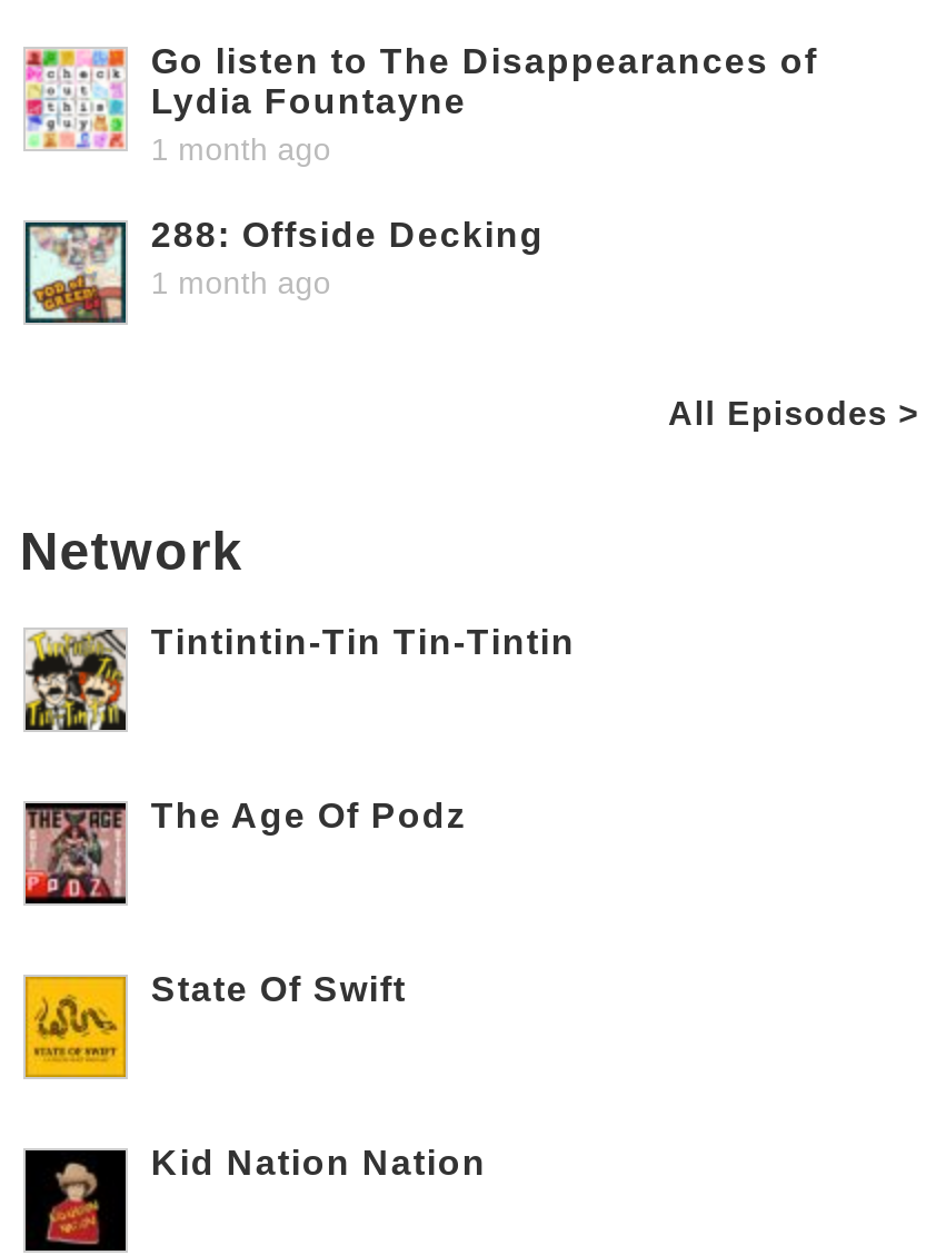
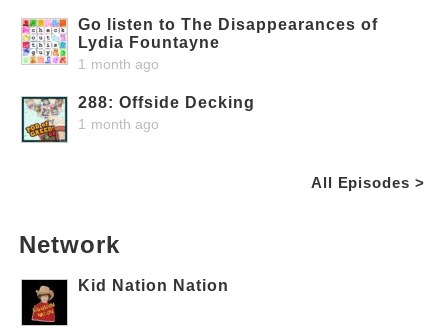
[23,623,576,732] [image] | Tintintin-Tin Tin-Tintin -> none
[23,796,467,906] [image] | The Age Of Podz -> none
[23,970,407,1079] [image] | State Of Swift -> none

